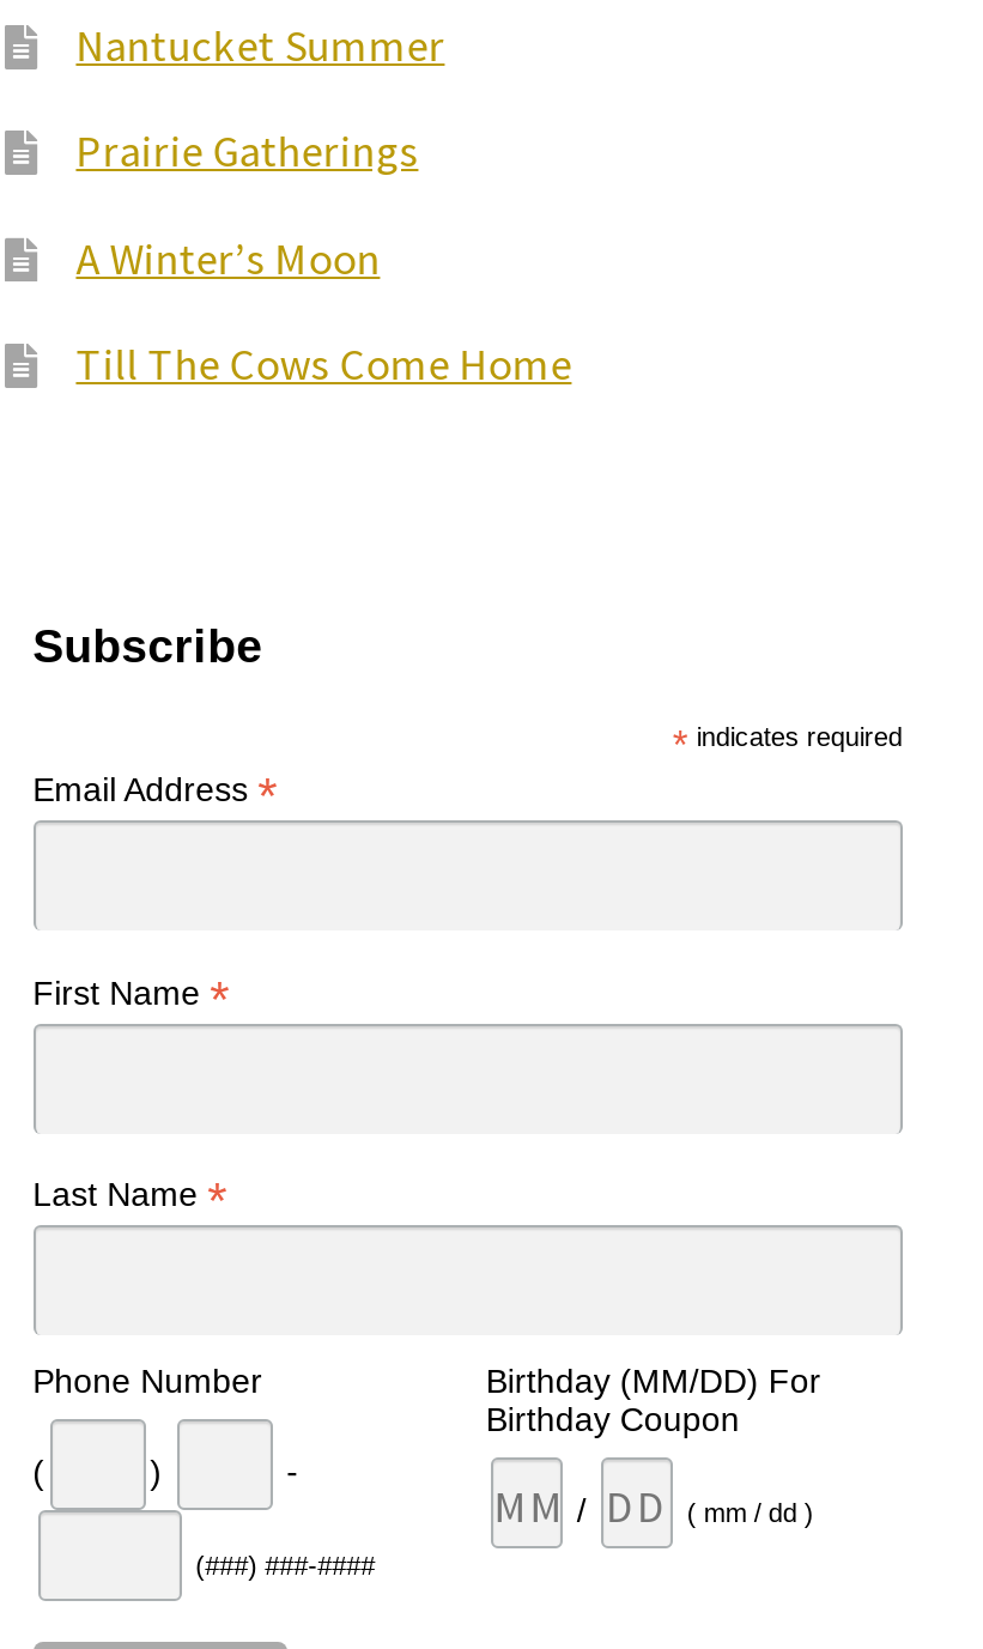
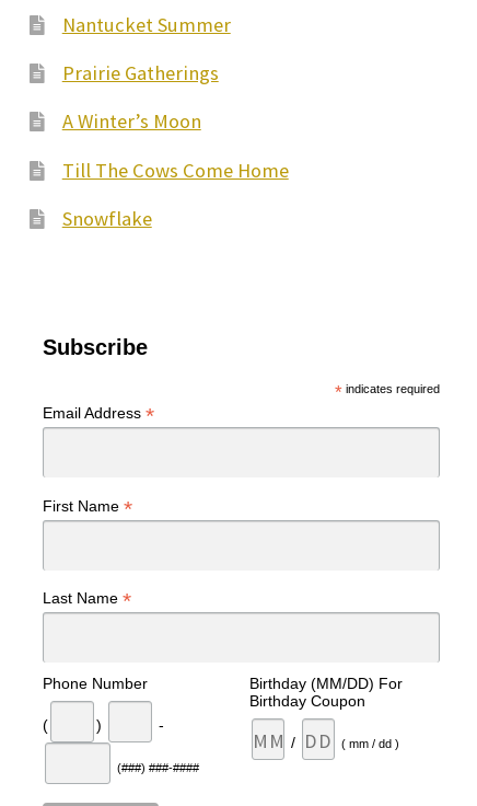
none -> [62,206,152,231] Snowflake

